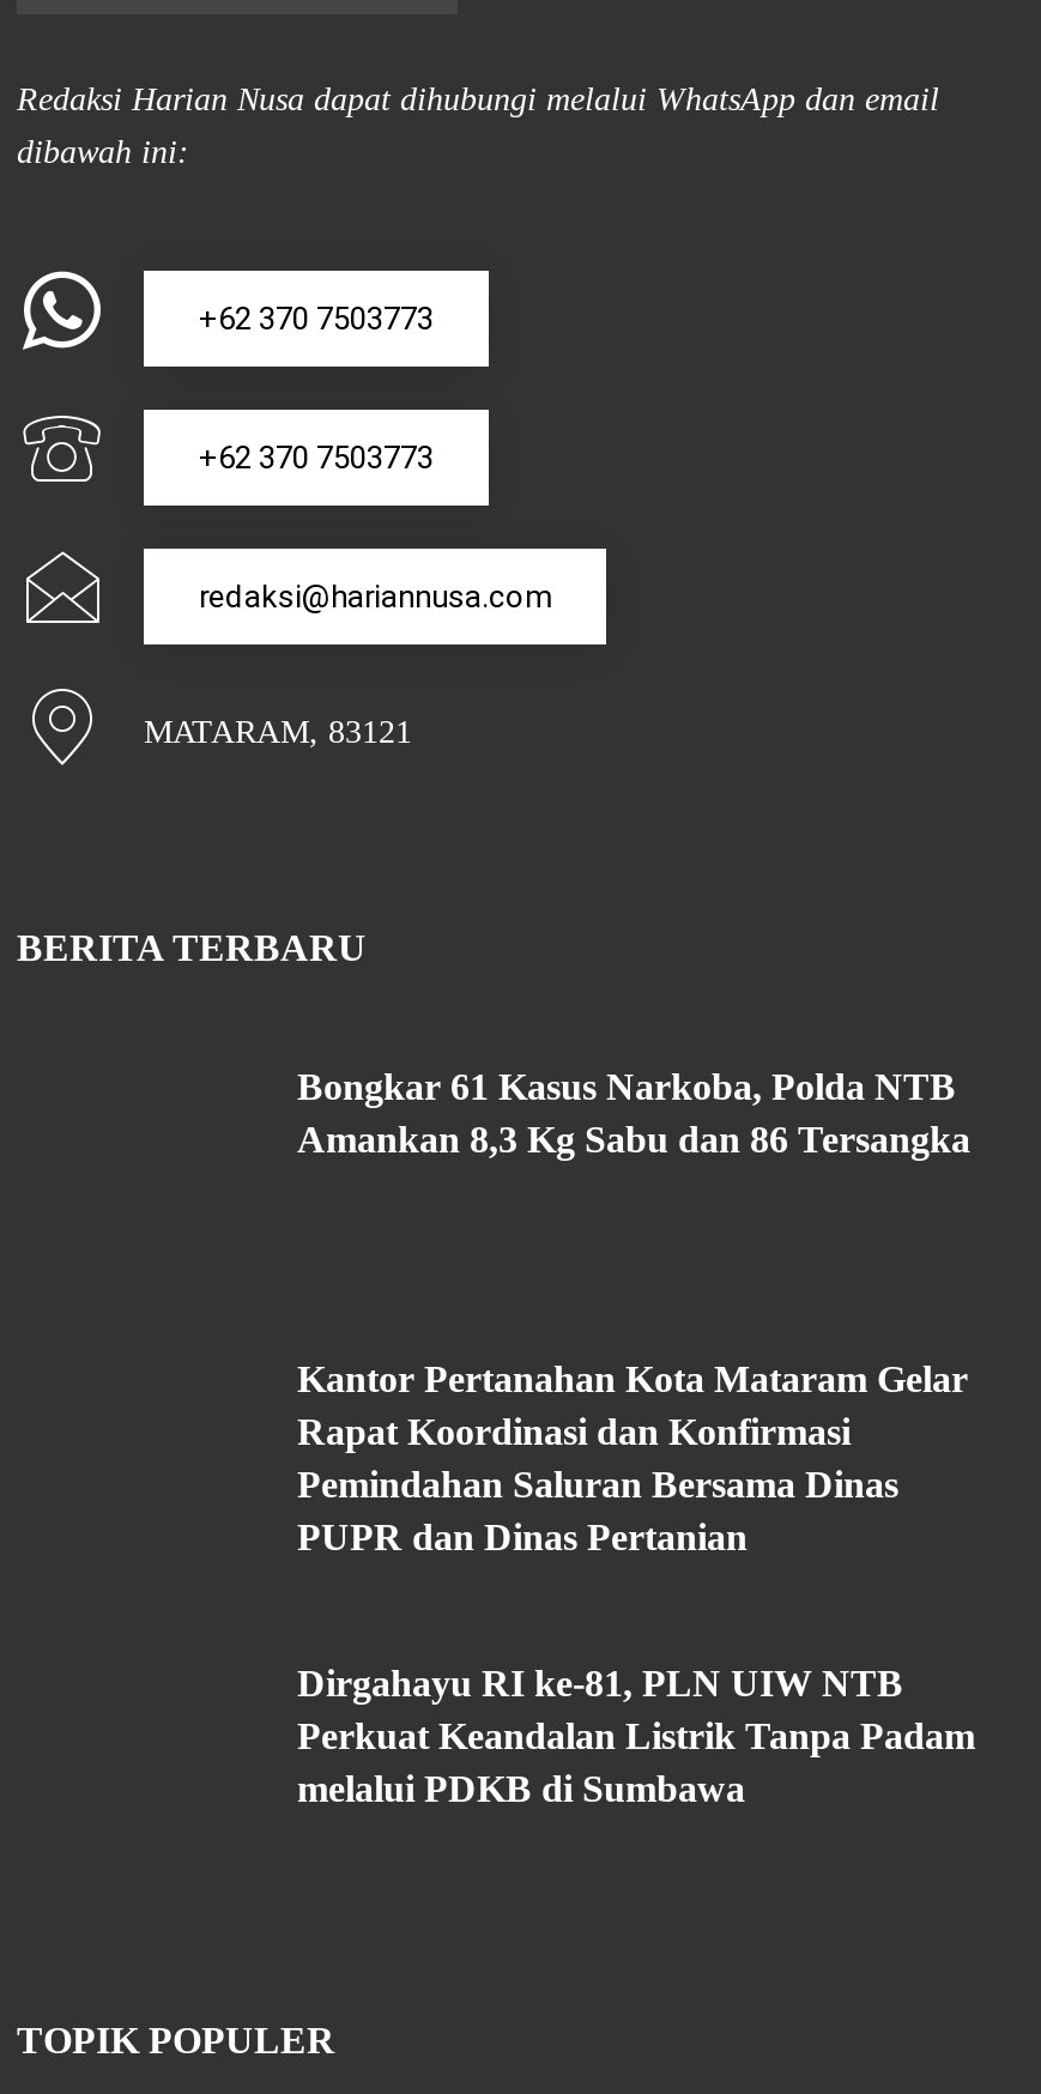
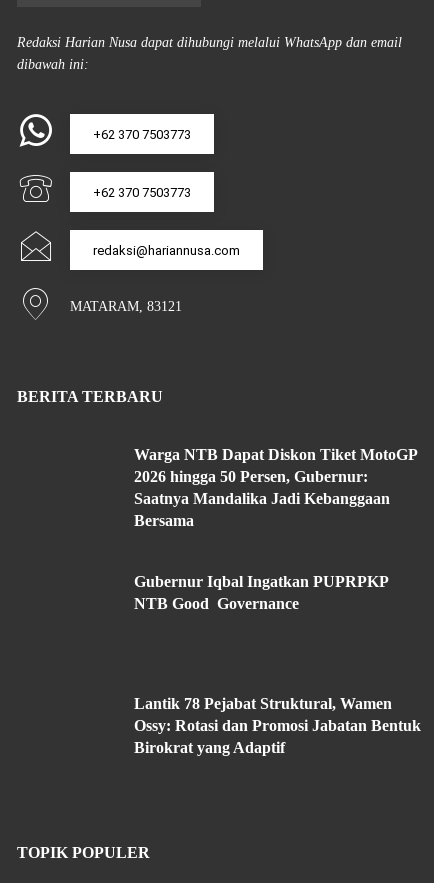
[297,1067,970,1160] Bongkar 61 Kasus Narkoba, Polda NTB | Amankan 8,3 Kg Sabu dan 86 Tersangka -> [134,446,418,529] Warga NTB Dapat Diskon Tiket MotoGP | 2026 hingga 50 Persen, Gubernur: | Saatnya Mandalika Jadi Kebanggaan | Bersama
[297,1358,968,1557] Kantor Pertanahan Kota Mataram Gelar | Rapat Koordinasi dan Konfirmasi | Pemindahan Saluran Bersama Dinas | PUPR dan Dinas Pertanian -> [134,573,389,612] Gubernur Iqbal Ingatkan PUPRPKP | NTB Good Governance
[297,1663,975,1809] Dirgahayu RI ke-81, PLN UIW NTB | Perkuat Keandalan Listrik Tanpa Padam | melalui PDKB di Sumbawa -> [134,695,421,756] Lantik 78 Pejabat Struktural, Wamen | Ossy: Rotasi dan Promosi Jabatan Bentuk | Birokrat yang Adaptif

